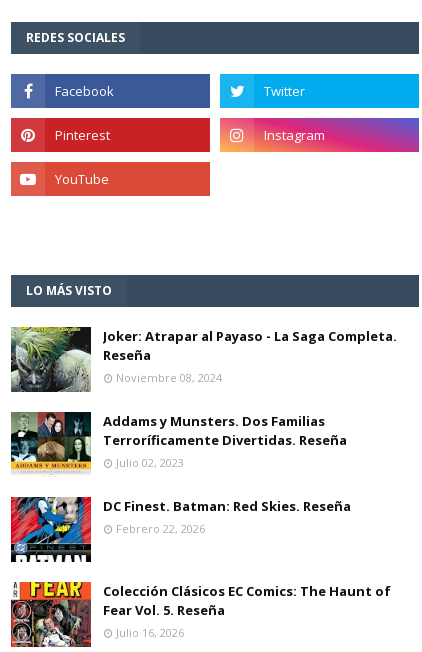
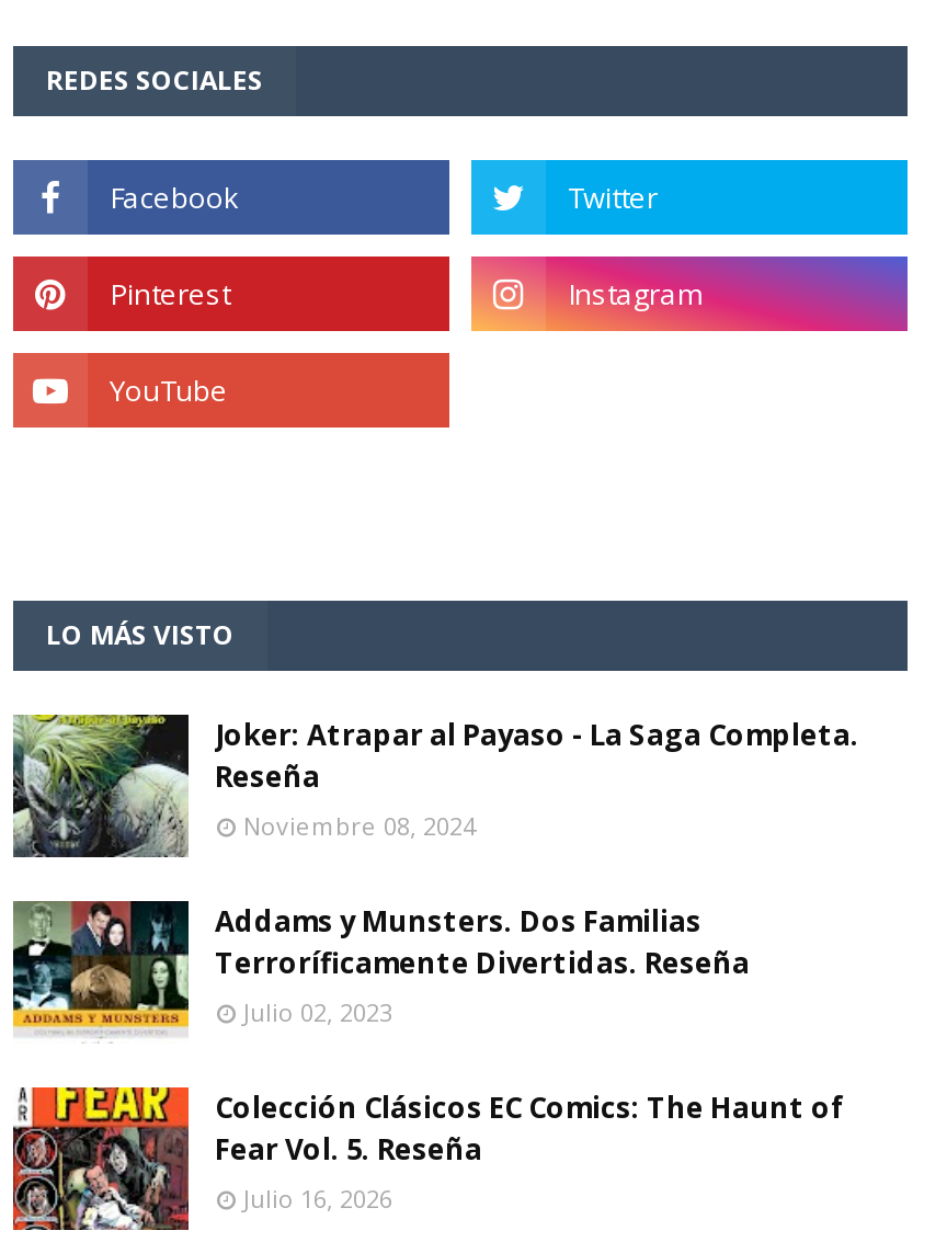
[10,496,351,563] [image] | DC Finest. Batman: Red Skies. Reseña | Febrero 22, 2026 -> none

